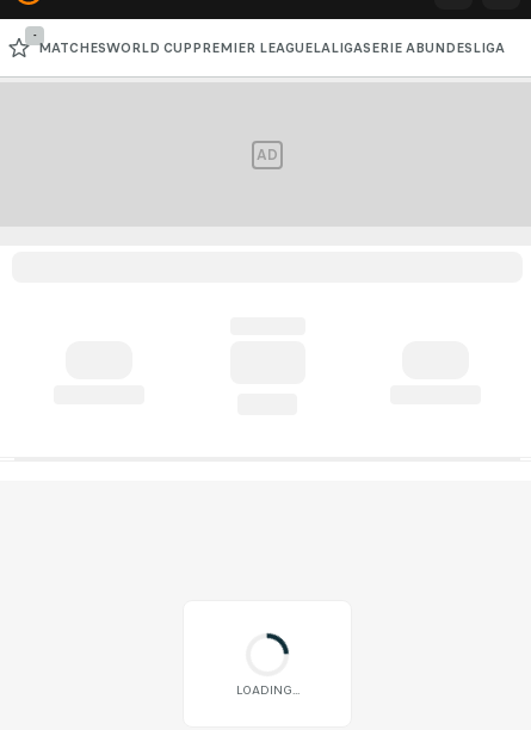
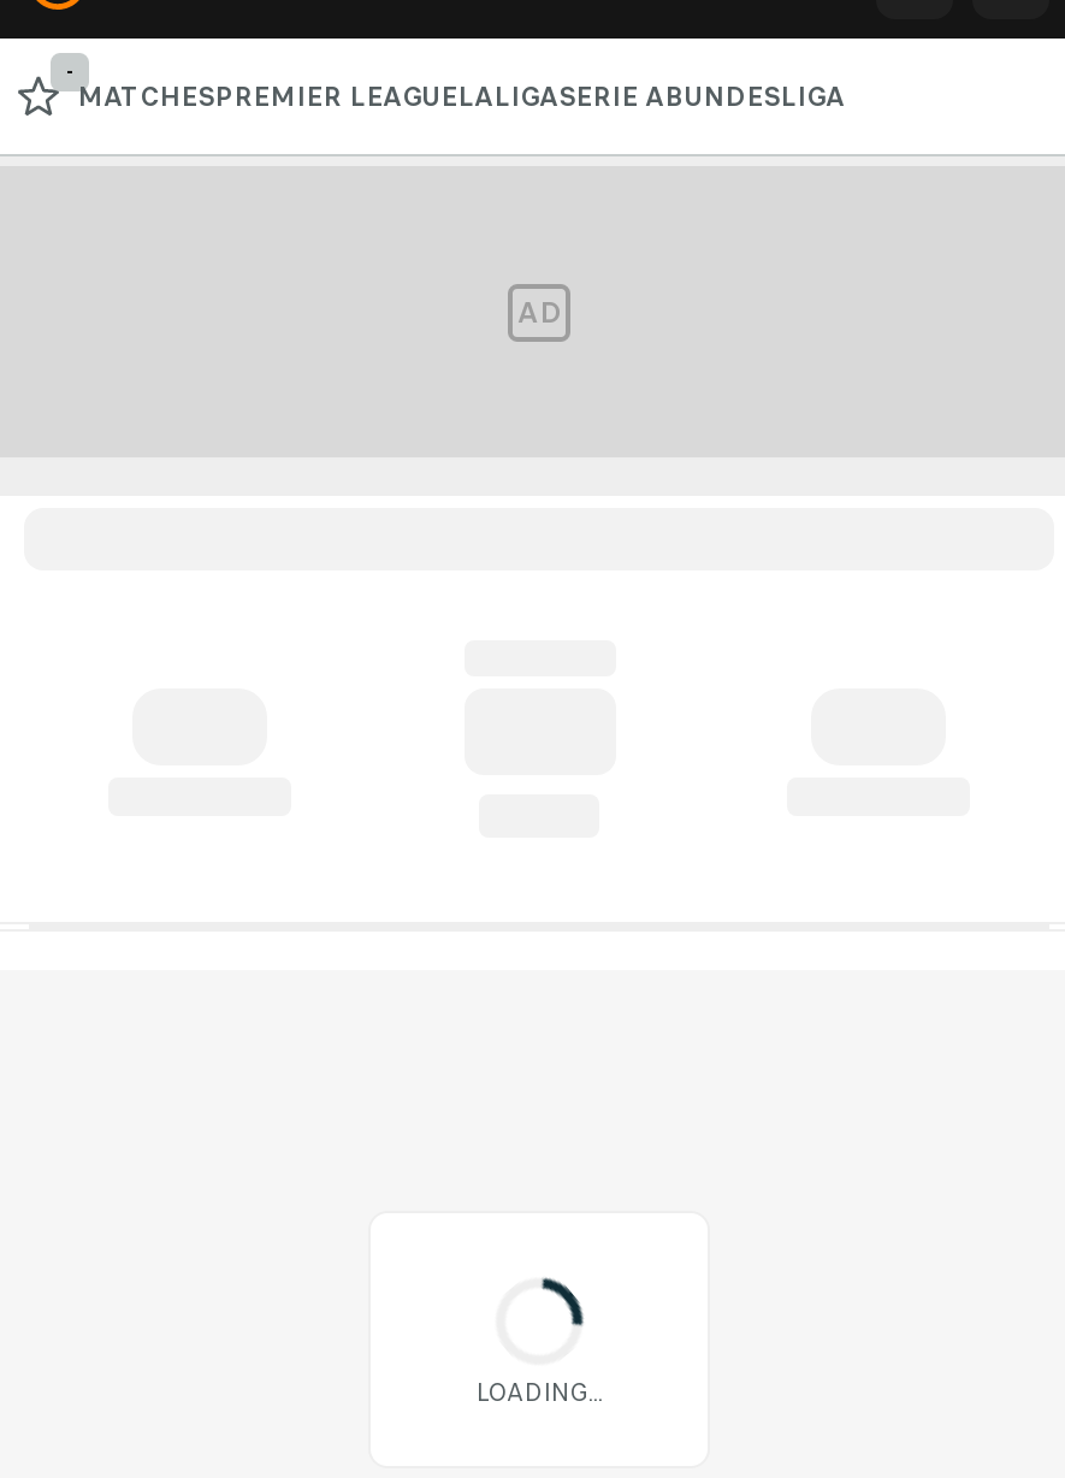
[38,39,505,56] MATCHESWORLD CUP PREMIER LEAGUELALIGASERIE ABUNDESLIGA -> [77,79,845,113] MATCHESPREMIER LEAGUELALIGASERIE ABUNDESLIGA

